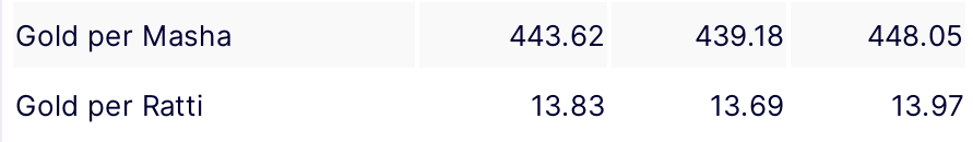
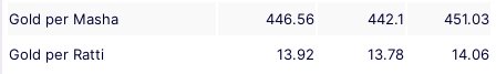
[509,18,605,53] 443.62 -> [266,10,314,28] 446.56
[695,18,784,53] 439.18 -> [368,10,404,28] 442.1
[867,18,963,53] 448.05 -> [444,10,489,28] 451.03
[531,88,605,123] 13.83 -> [277,46,314,63] 13.92
[710,88,784,123] 13.69 -> [368,46,404,63] 13.78
[891,88,963,123] 13.97 -> [452,46,489,63] 14.06

